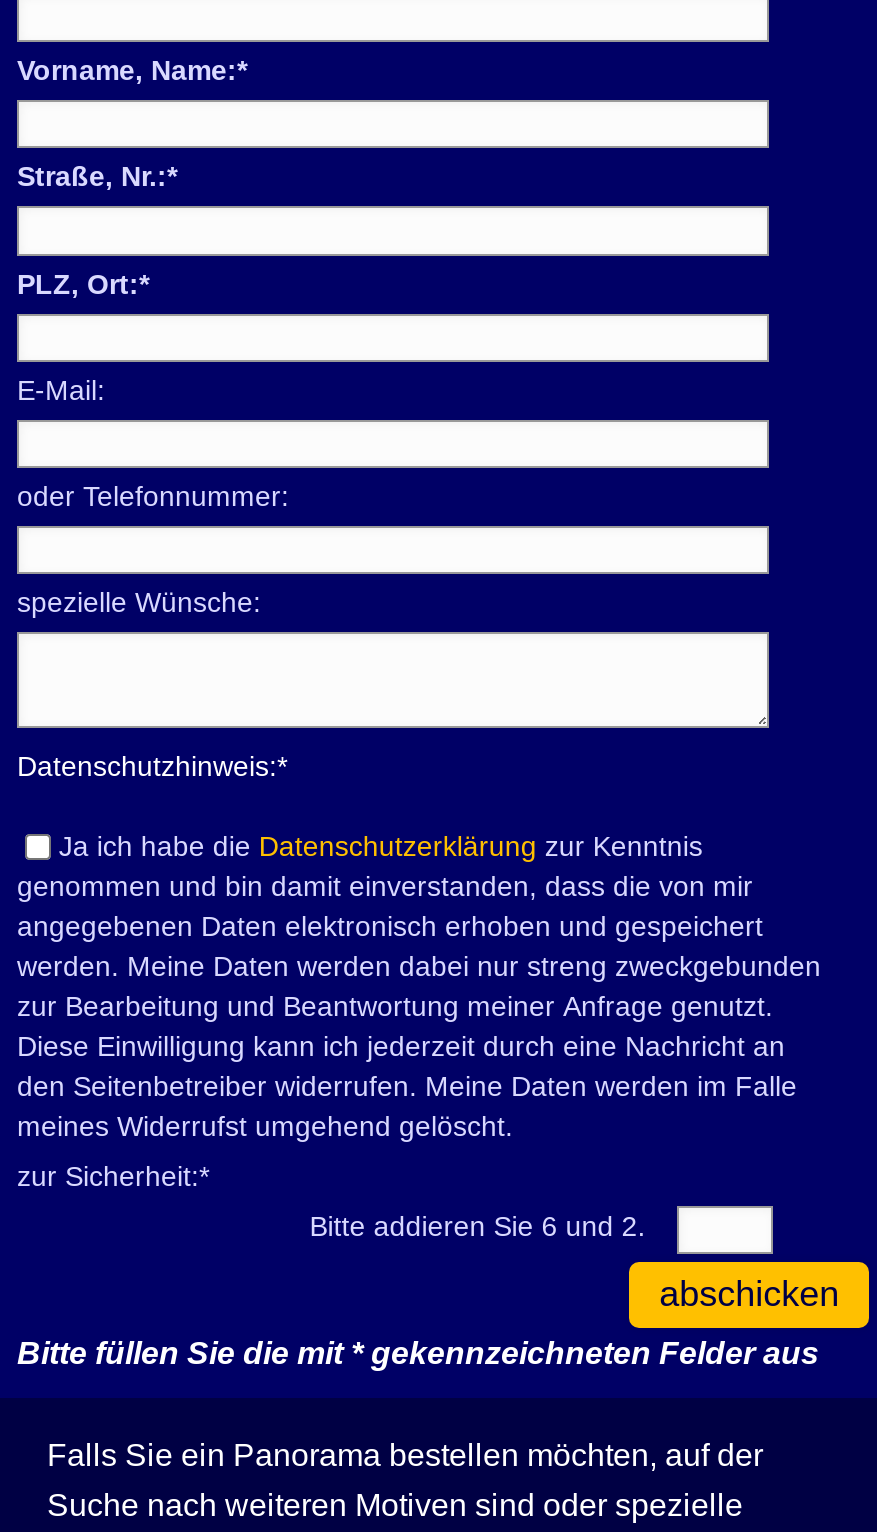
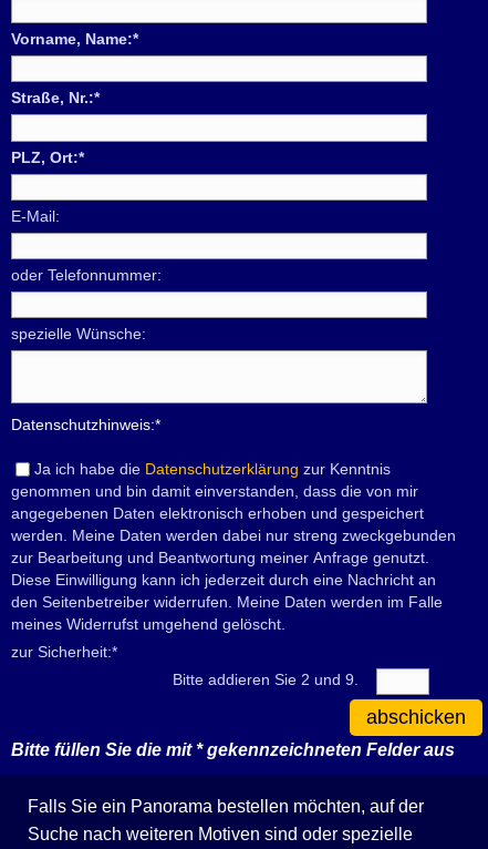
[310,1210,646,1242] Bitte addieren Sie 6 und 2. -> [173,671,359,689] Bitte addieren Sie 2 und 9.

